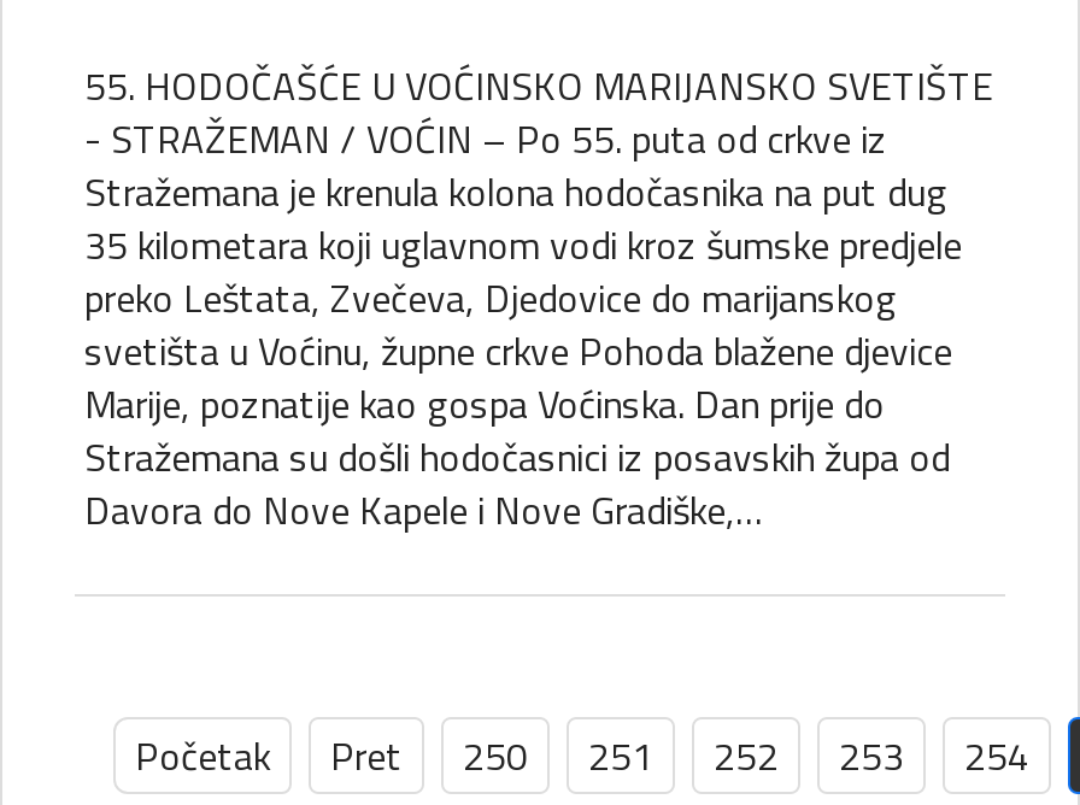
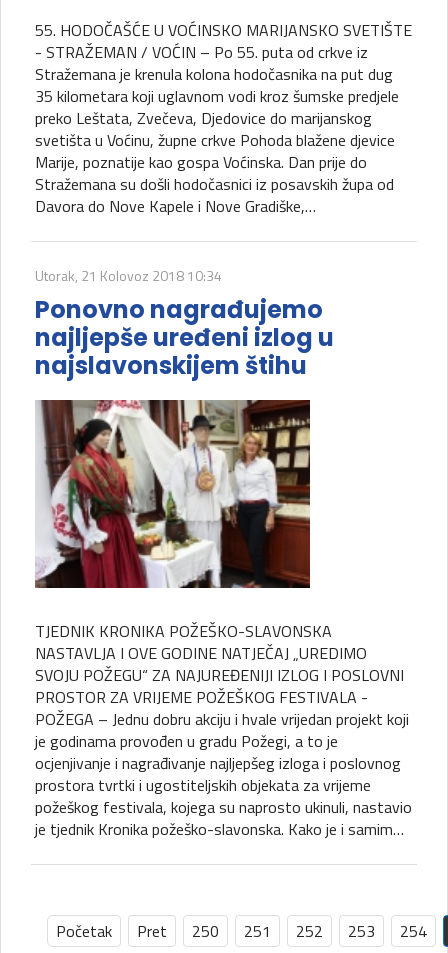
none -> [34,399,412,841] [image] | TJEDNIK KRONIKA POŽEŠKO-SLAVONSKA | NASTAVLJA I OVE GODINE NATJEČAJ „UREDIMO | SVOJU POŽEGU“ ZA NAJUREĐENIJI IZLOG I POSLOVNI | PROSTOR ZA VRIJEME POŽEŠKOG FESTIVALA - | POŽEGA – Jednu dobru akciju i hvale vrijedan projekt koji | je godinama provođen u gradu Požegi, a to je | ocjenjivanje i nagrađivanje najljepšeg izloga i poslovnog | prostora tvrtki i ugostiteljskih objekata za vrijeme | požeškog festivala, kojega su naprosto ukinuli, nastavio | je tjednik Kronika požeško-slavonska. Kako je i samim…
none -> [35,265,334,382] Utorak, 21 Kolovoz 2018 10:34 | Ponovno nagrađujemo | najljepše uređeni izlog u | najslavonskijem štihu

